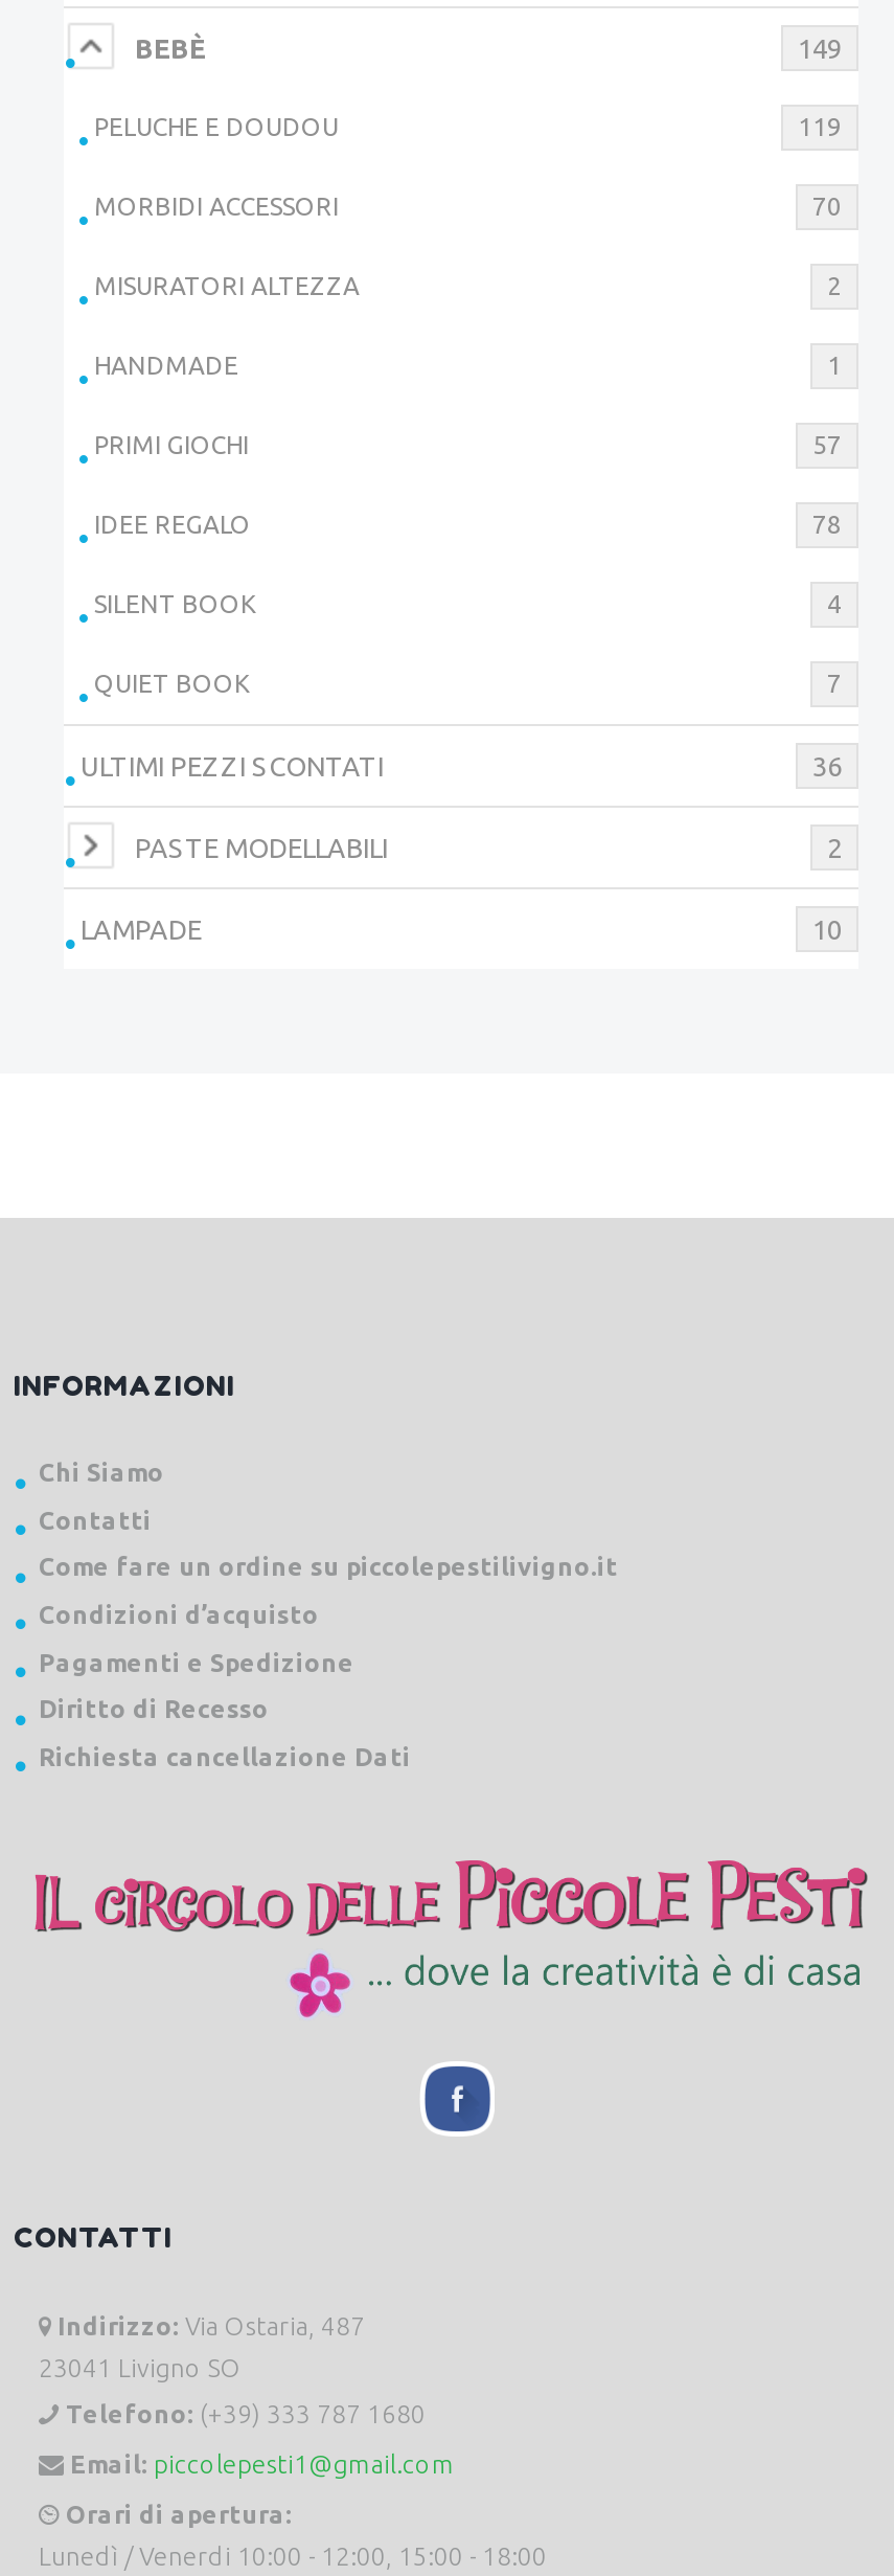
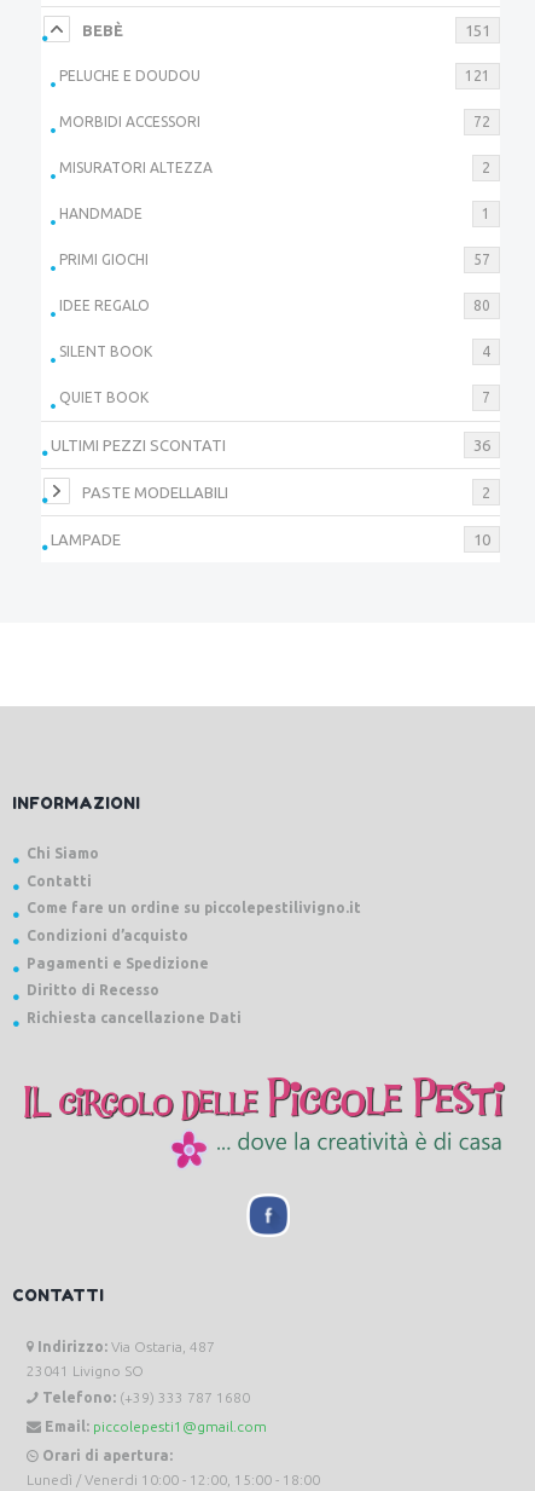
[798,34,842,63] 149 -> [465,22,490,39] 151
[798,114,842,141] 119 -> [465,68,490,84] 121
[812,193,842,220] 70 -> [473,114,490,130] 72
[812,511,842,538] 78 -> [473,298,490,314] 80

